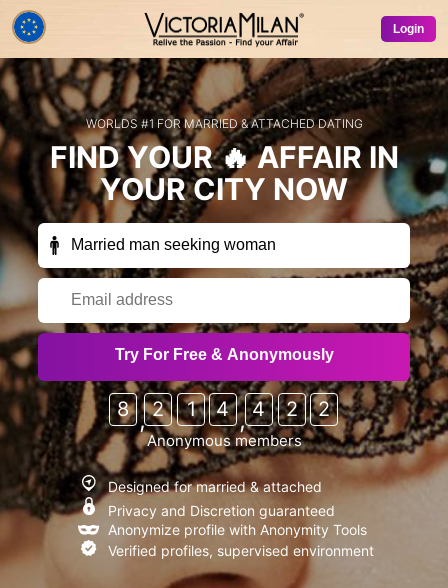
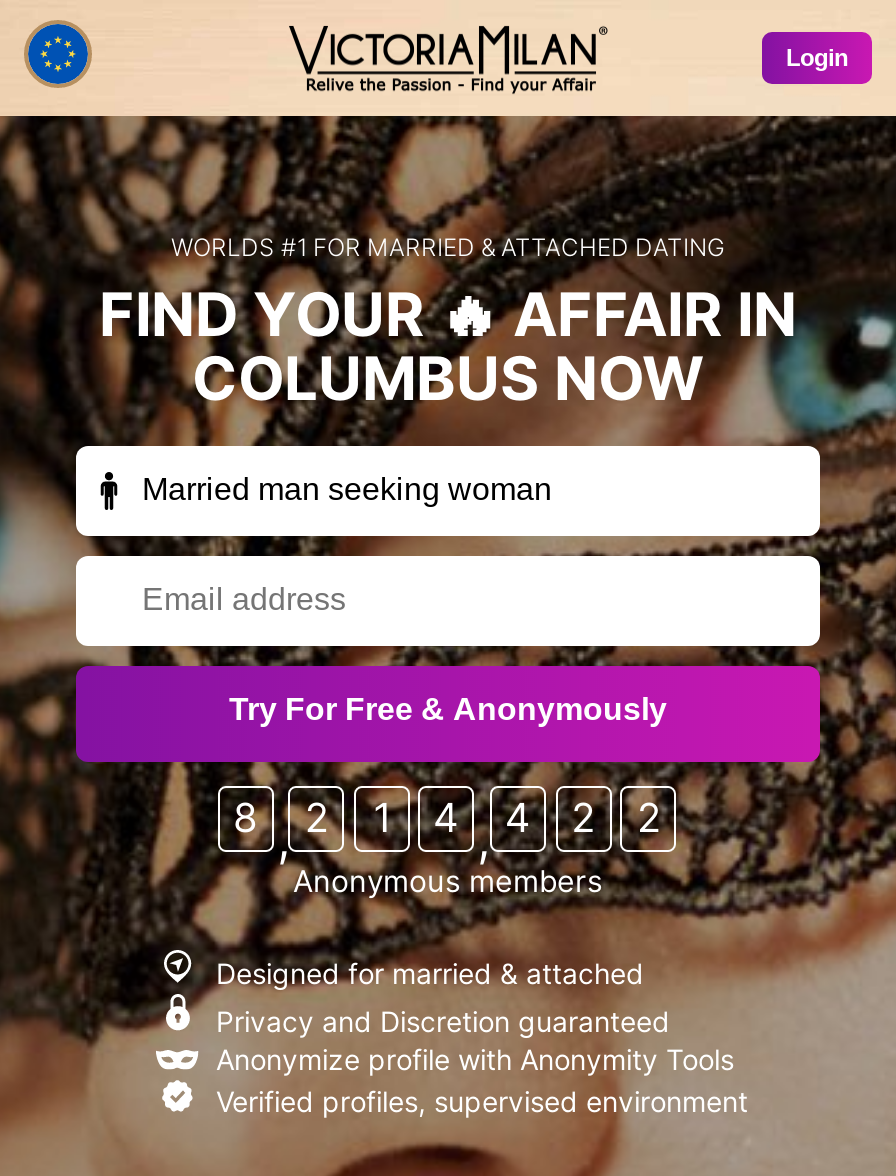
[100,171,348,207] YOUR CITY NOW -> [192,342,704,414] COLUMBUS NOW

